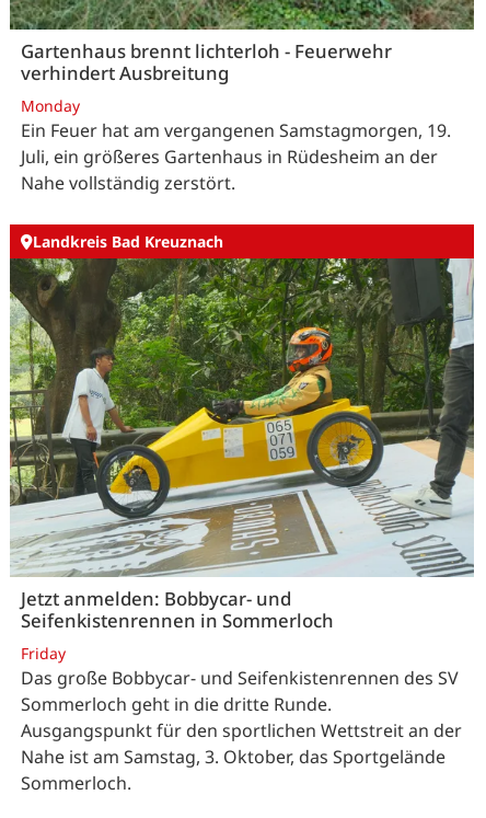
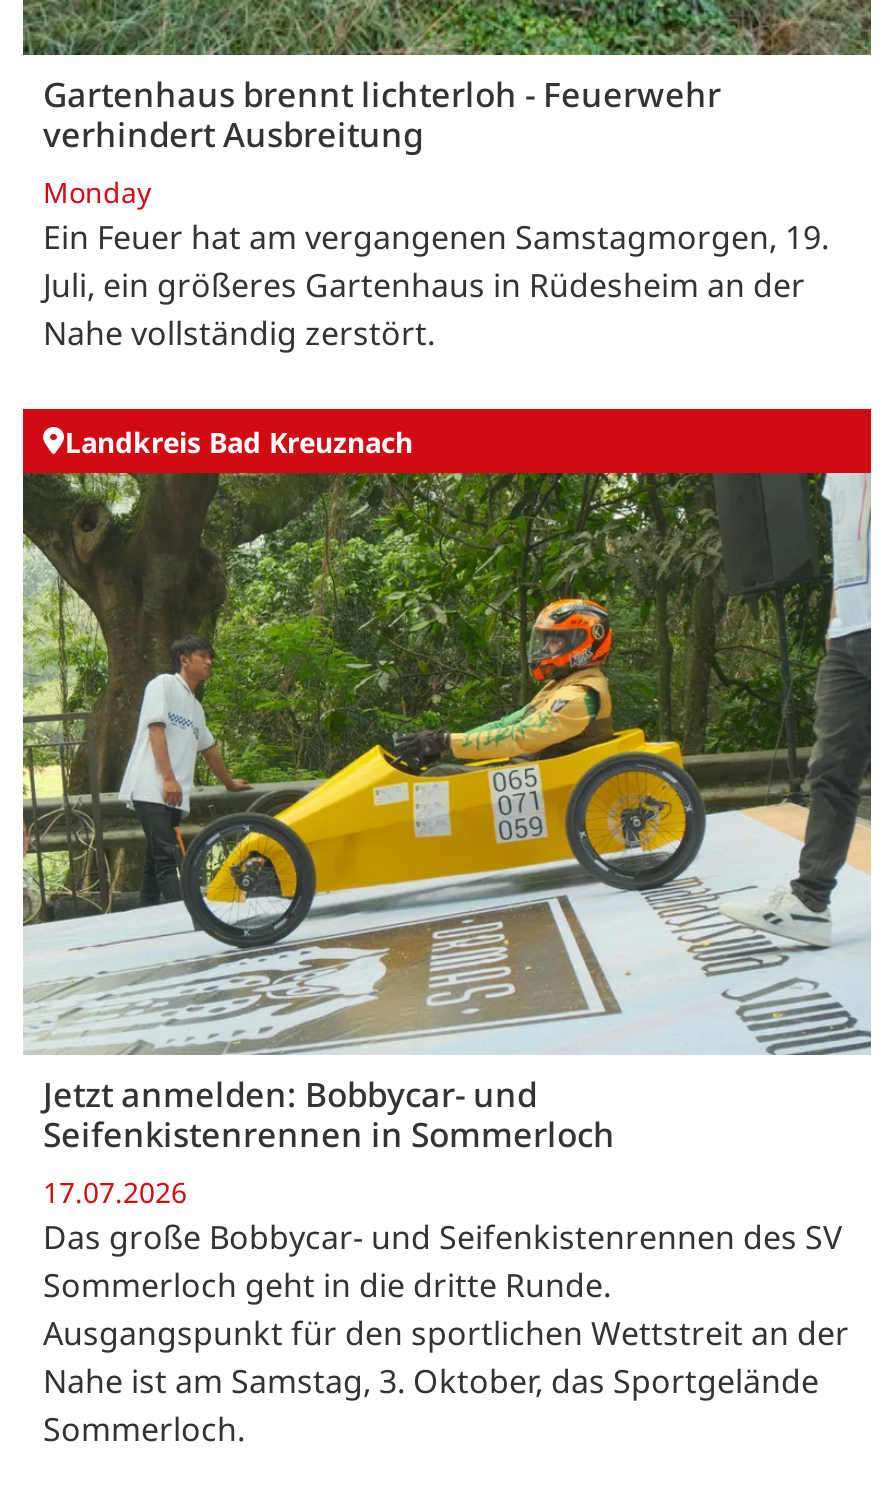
[21,642,66,663] Friday -> [43,1173,187,1211] 17.07.2026

